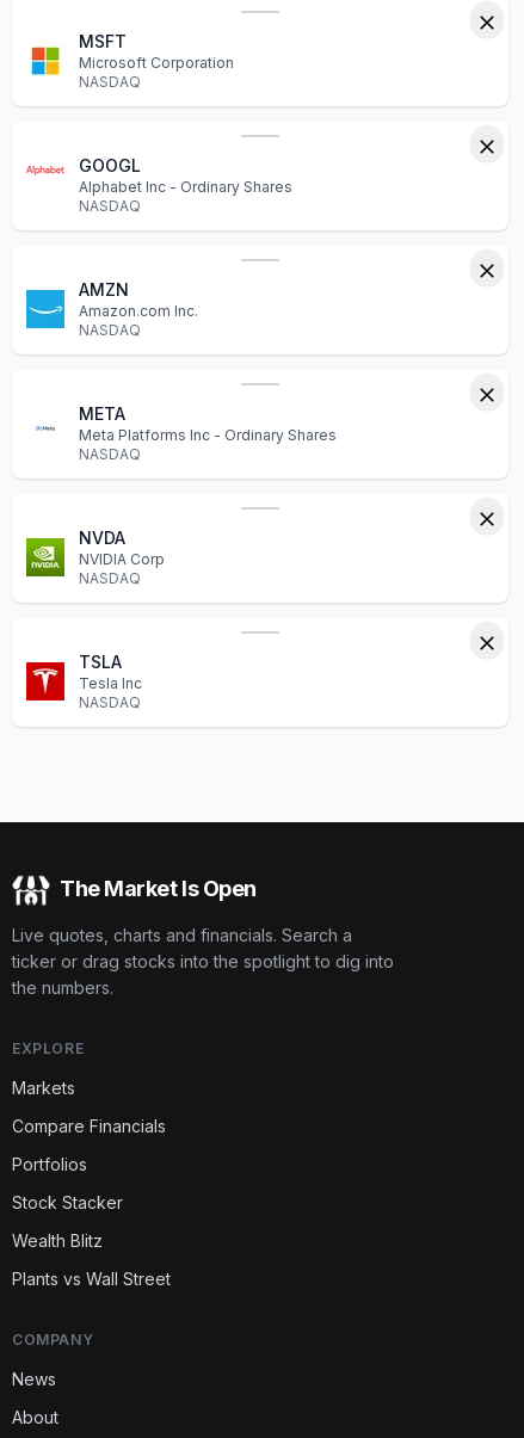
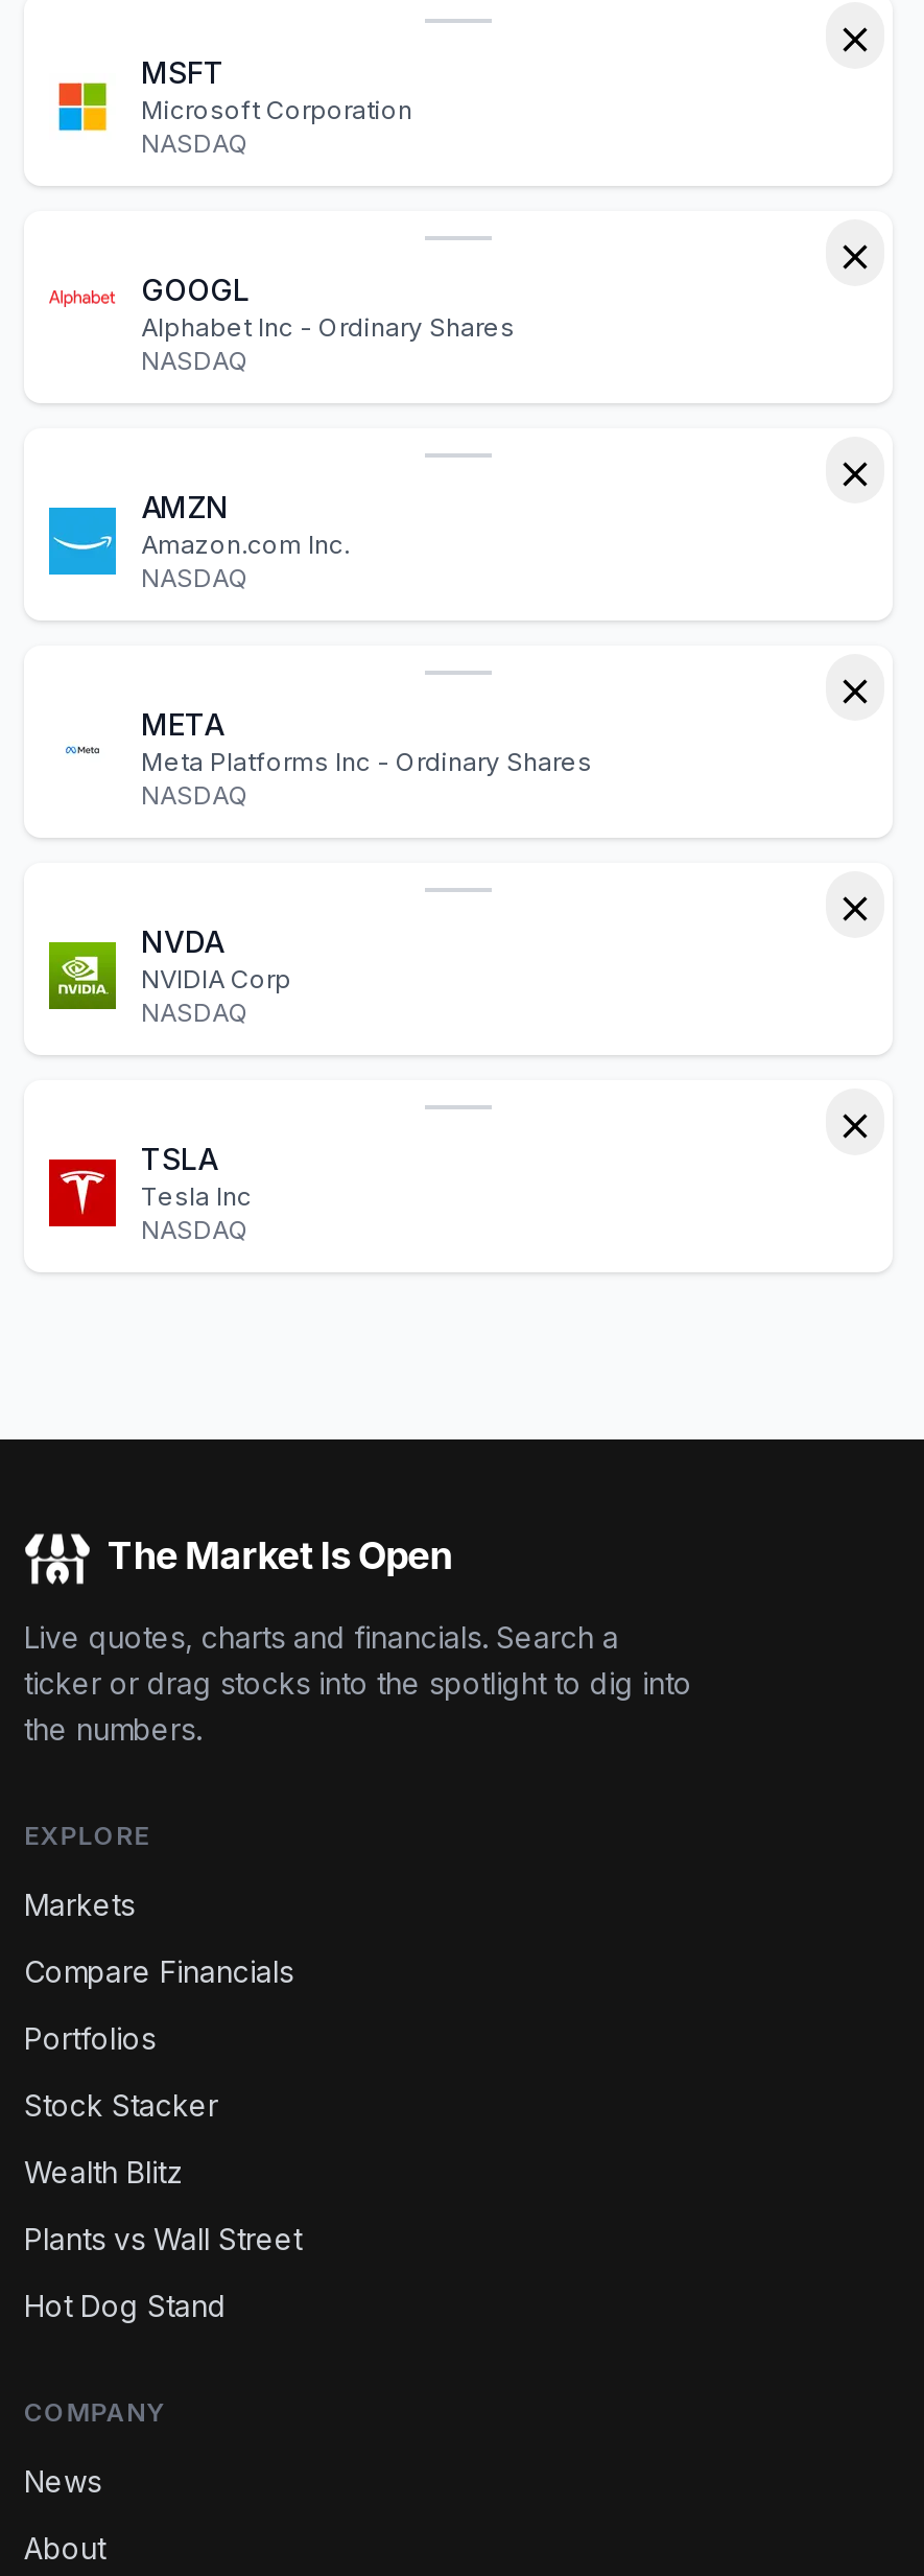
none -> [24,2288,227,2323] Hot Dog Stand

